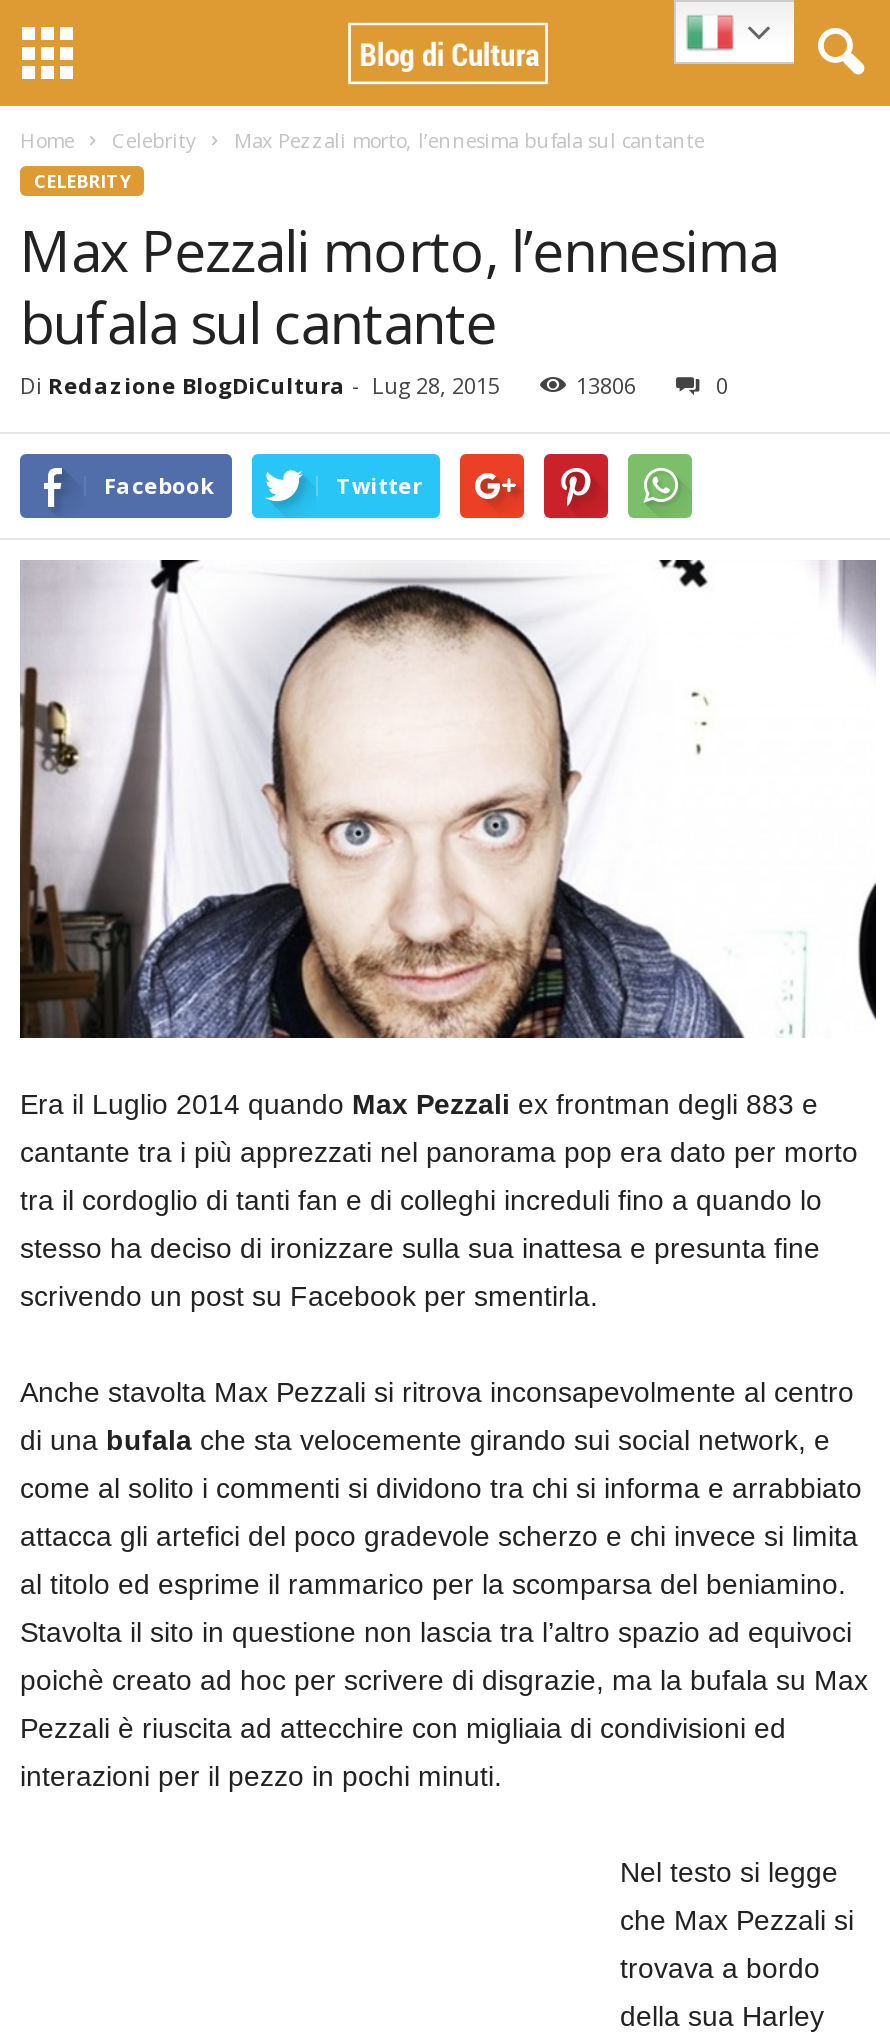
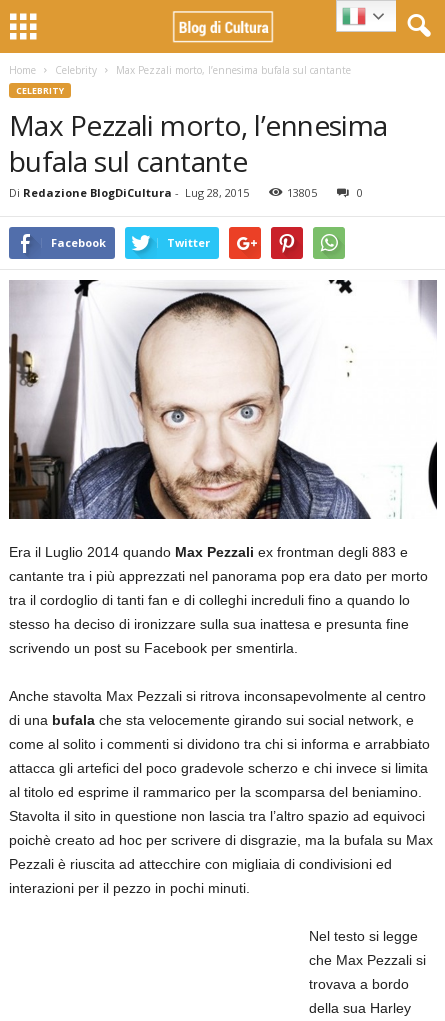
[576,370,636,400] 13806 -> [287,185,317,200] 13805

